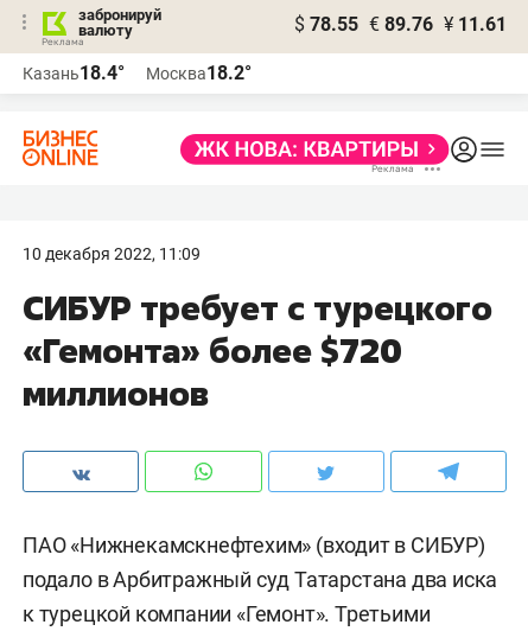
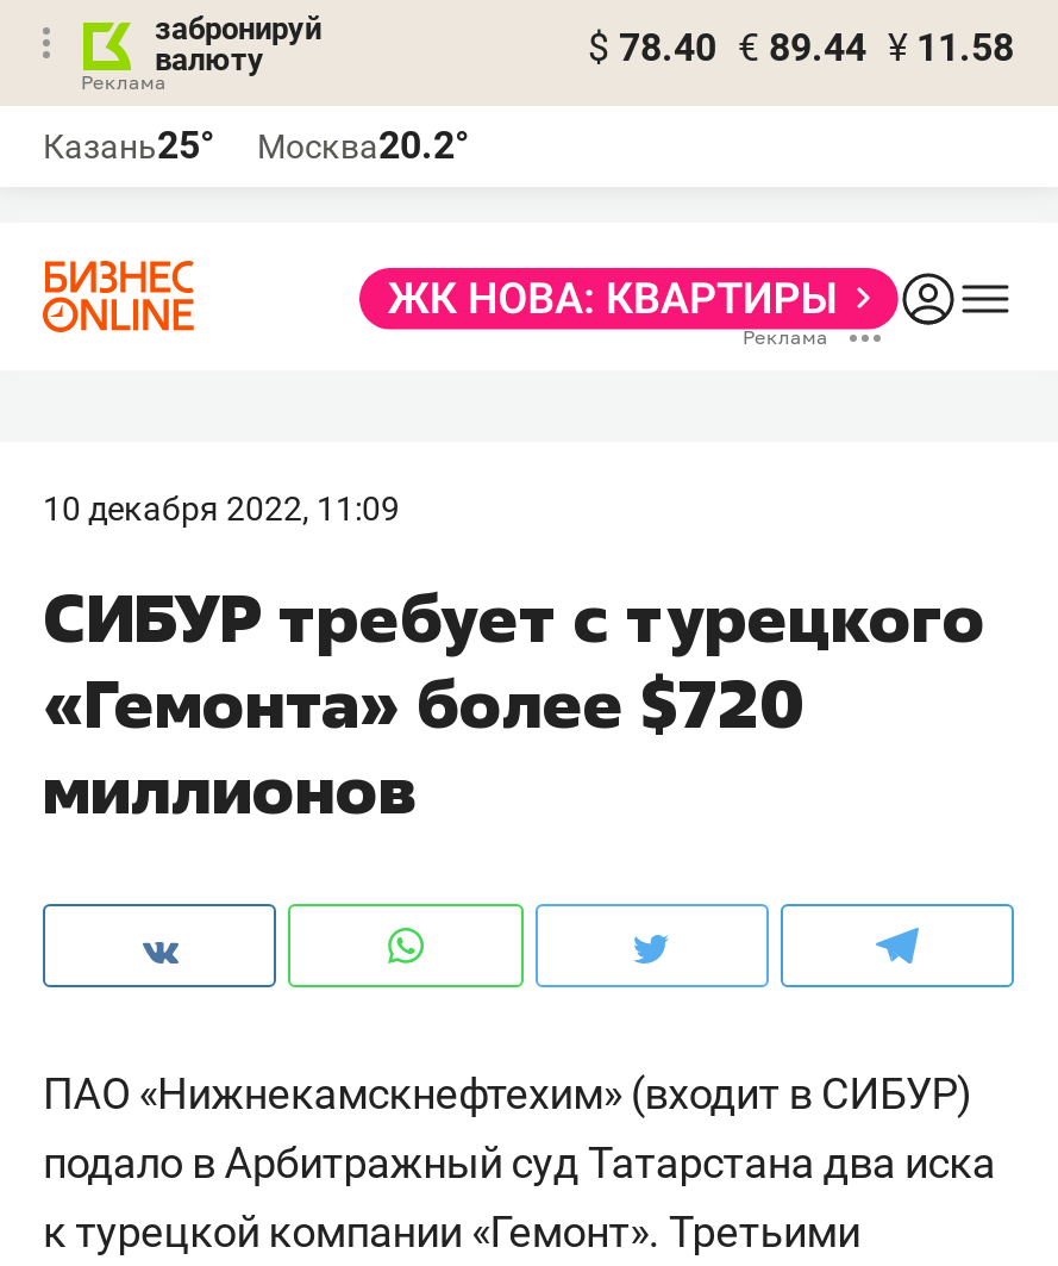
[294,13,507,36] $ 78.55 € 89.76 ¥ 11.61 -> [588,25,1014,70] $ 78.40 € 89.44 ¥ 11.58
[23,62,125,84] Казань18.4° -> [43,123,214,168] Казань25°
[146,62,252,84] Москва18.2° -> [257,123,469,168] Москва20.2°

